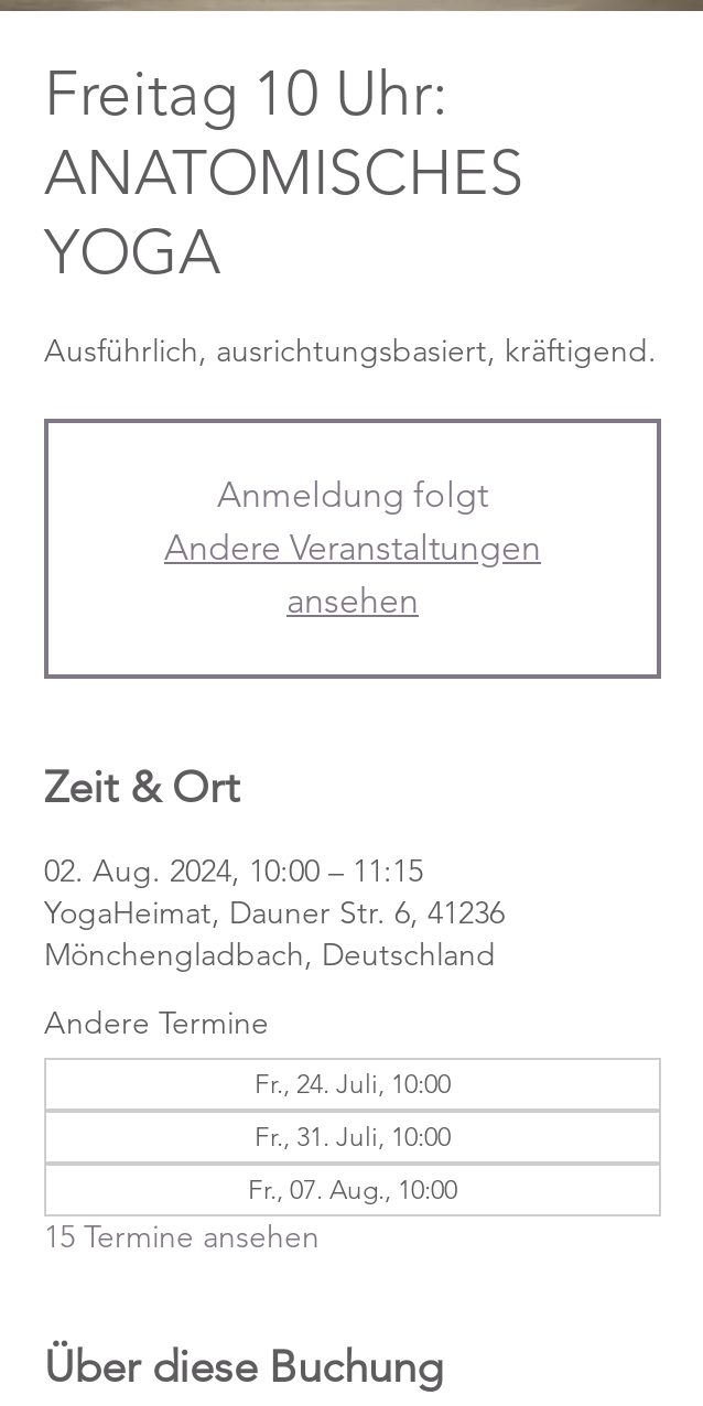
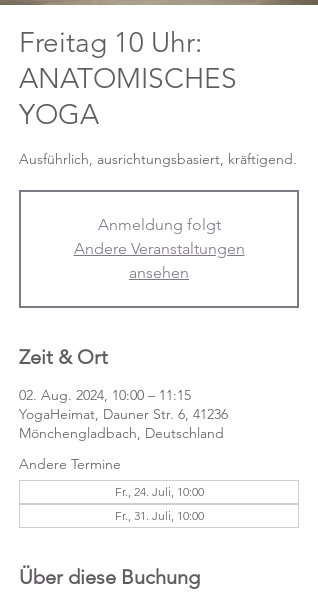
[44,1172,457,1256] Fr., 07. Aug., 10:00 | 15 Termine ansehen -> none

